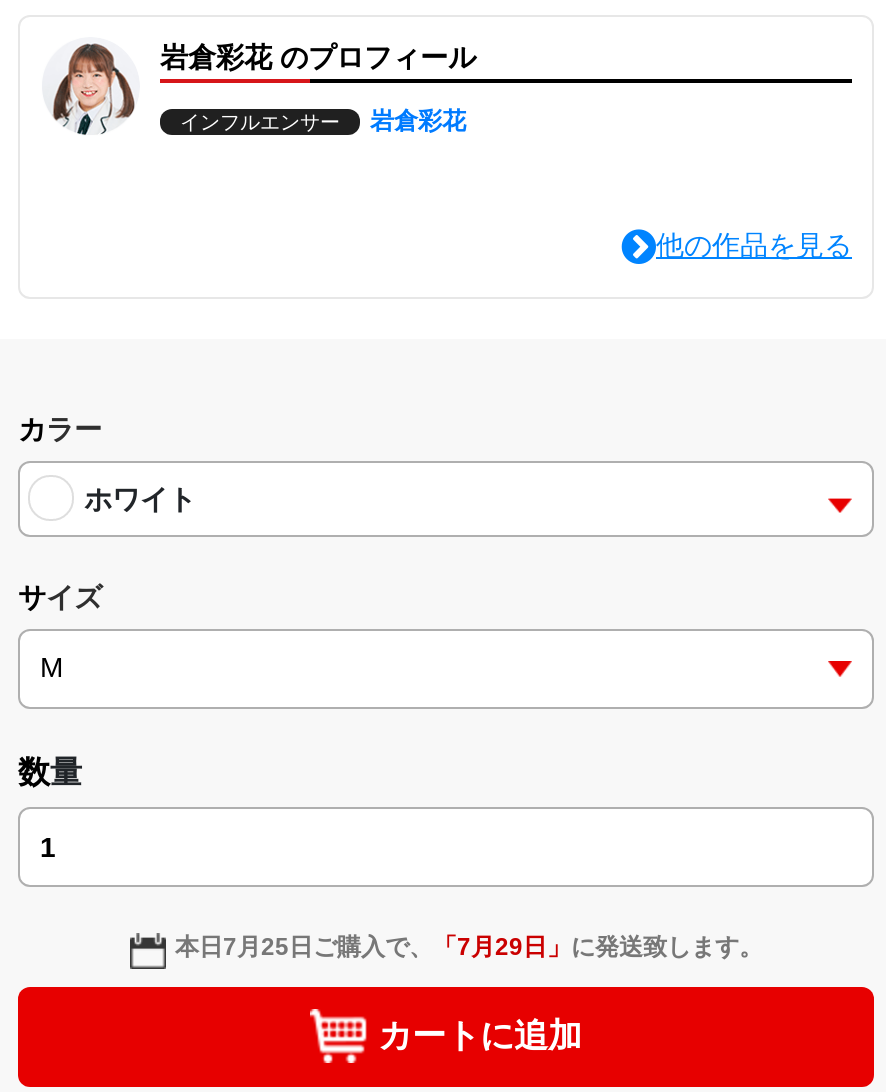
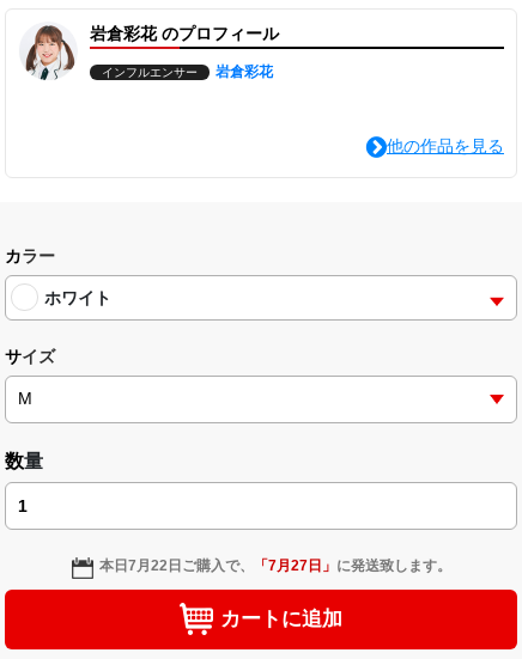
[175,932,763,960] 本日7月25日ご購入で、「7月29日」に発送致します。 -> [99,557,451,574] 本日7月22日ご購入で、「7月27日」に発送致します。

